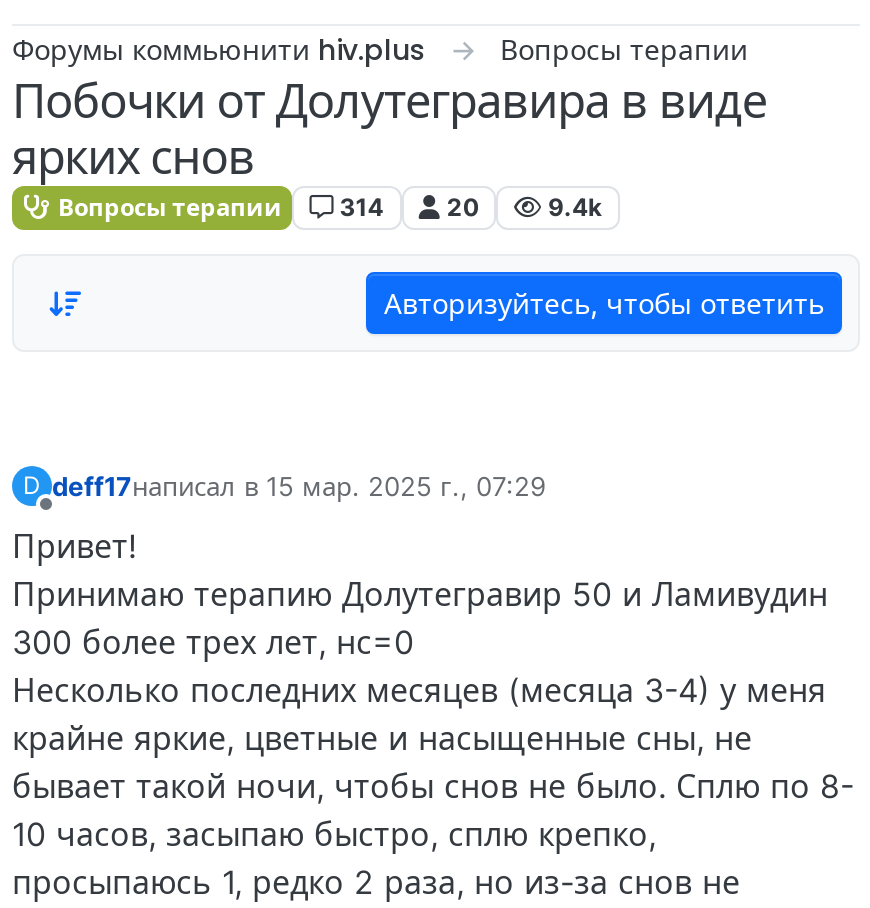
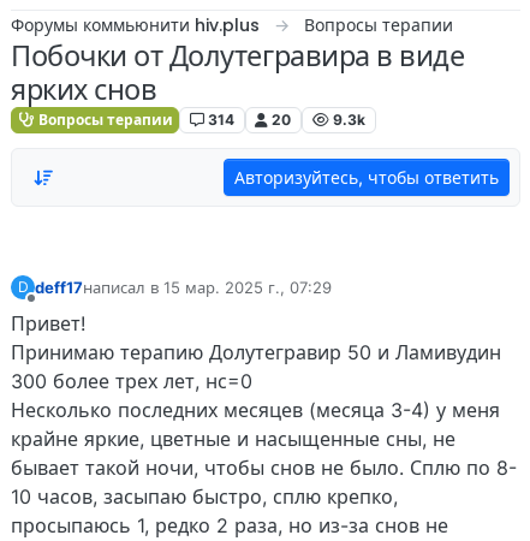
[548,192,602,222] 9.4k -> [333,111,365,129] 9.3k

